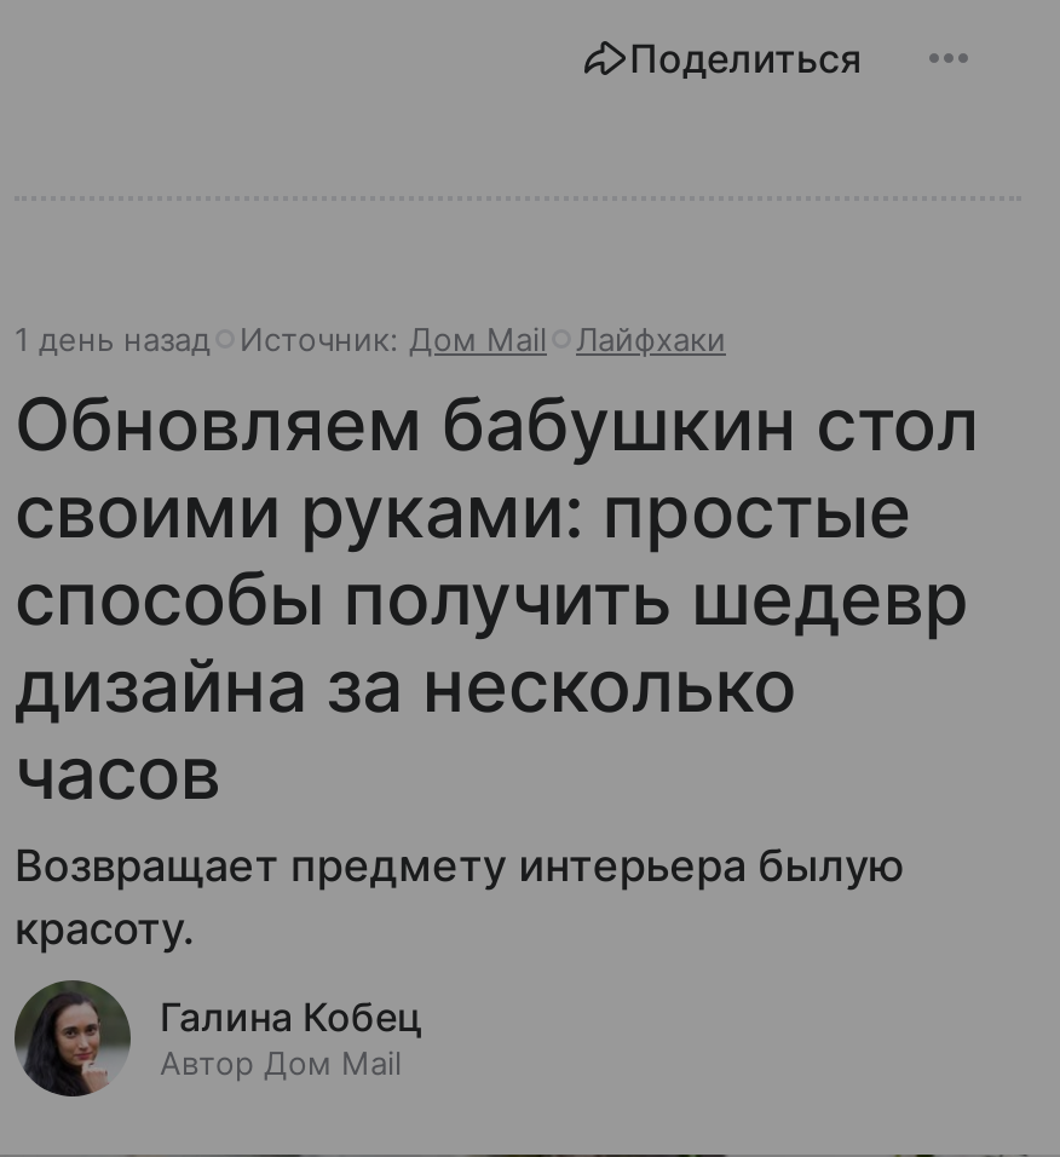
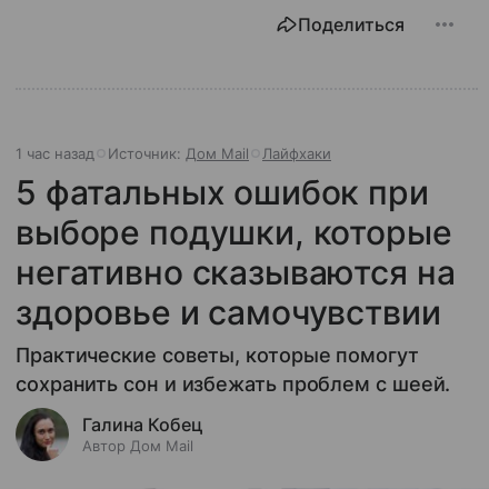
[15,321,726,359] 1 день назад Источник: Дом Mail Лайфхаки -> [16,145,331,163] 1 час назад Источник: Дом Mail Лайфхаки
[15,381,979,955] Обновляем бабушкин стол | своими руками: простые | способы получить шедевр | дизайна за несколько | часов | Возвращает предмету интерьера былую | красоту. -> [16,173,455,396] 5 фатальных ошибок при | выборе подушки, которые | негативно сказываются на | здоровье и самочувствии | Практические советы, которые помогут | сохранить сон и избежать проблем с шеей.

